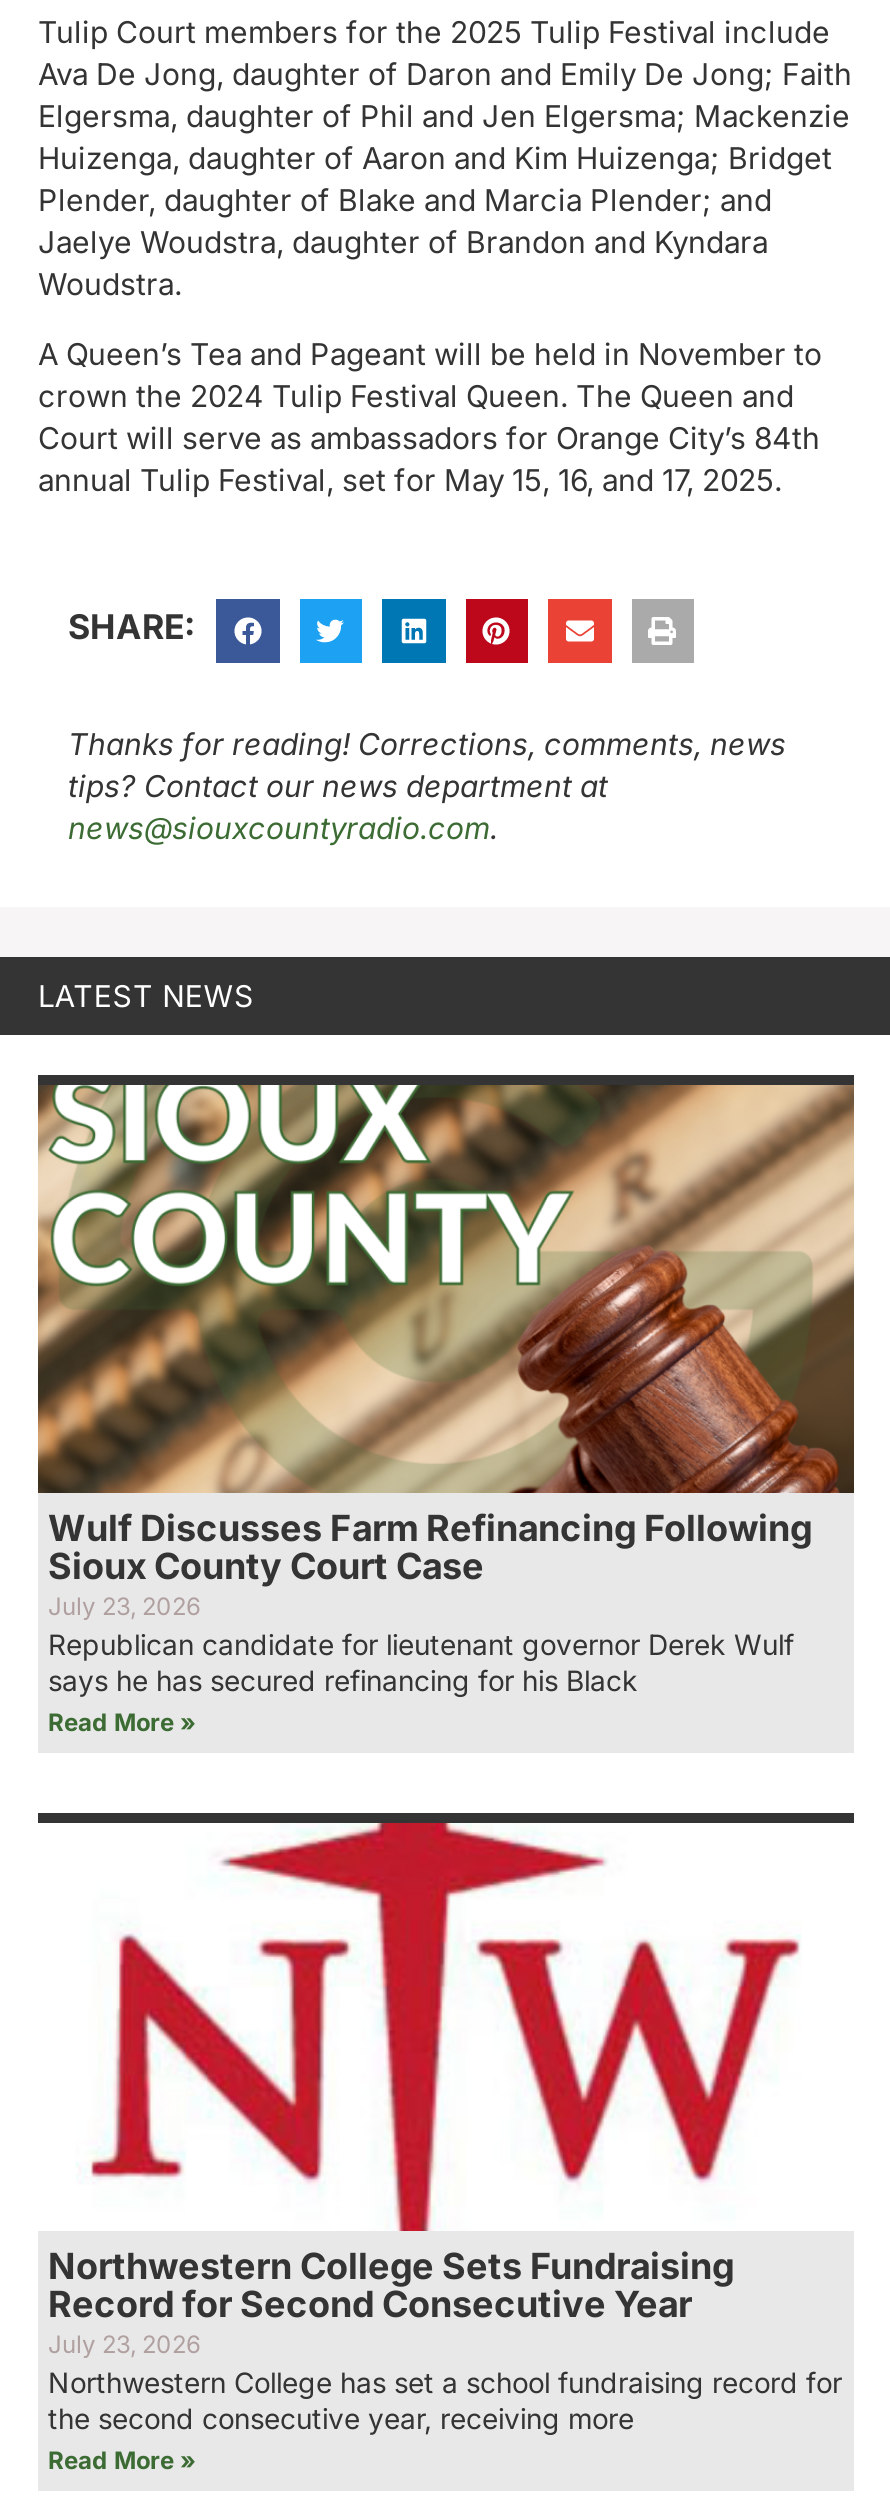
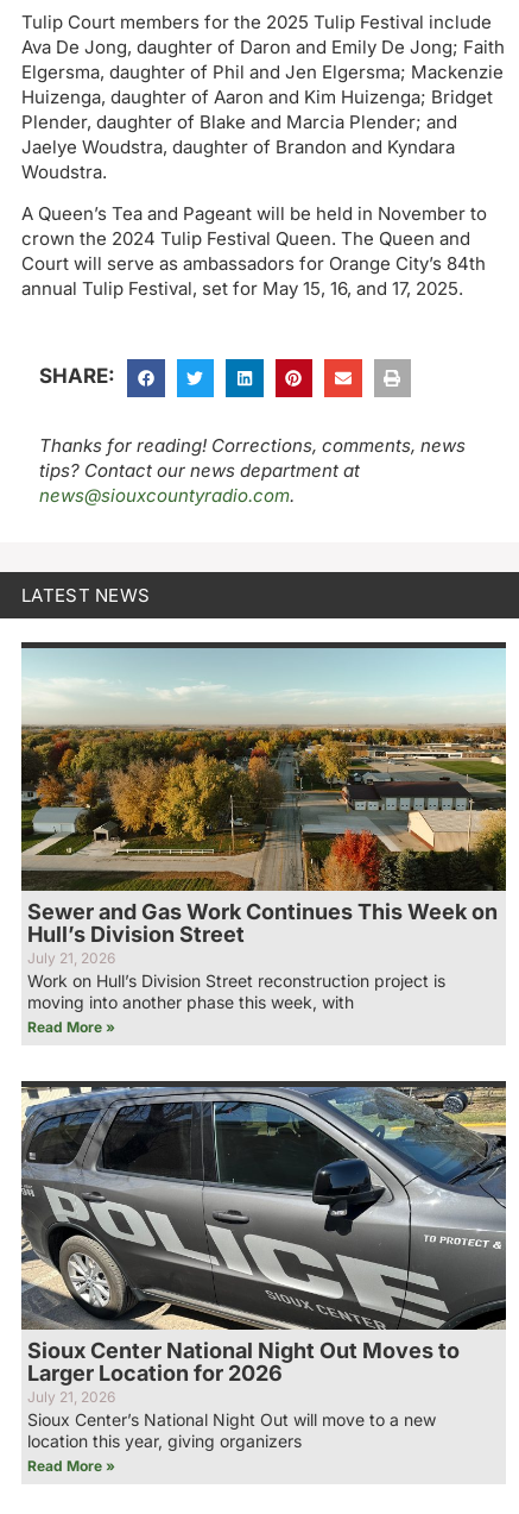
[36,1083,856,1697] [image] | Wulf Discusses Farm Refinancing Following | Sioux County Court Case | July 23, 2026 | Republican candidate for lieutenant governor Derek Wulf | says he has secured refinancing for his Black -> [20,647,507,1012] [image] | Sewer and Gas Work Continues This Week on | Hull’s Division Street | July 21, 2026 | Work on Hull’s Division Street reconstruction project is | moving into another phase this week, with
[38,1821,854,2435] [image] | Northwestern College Sets Fundraising | Record for Second Consecutive Year | July 23, 2026 | Northwestern College has set a school fundraising record for | the second consecutive year, receiving more -> [20,1086,507,1451] [image] | Sioux Center National Night Out Moves to | Larger Location for 2026 | July 21, 2026 | Sioux Center’s National Night Out will move to a new | location this year, giving organizers

